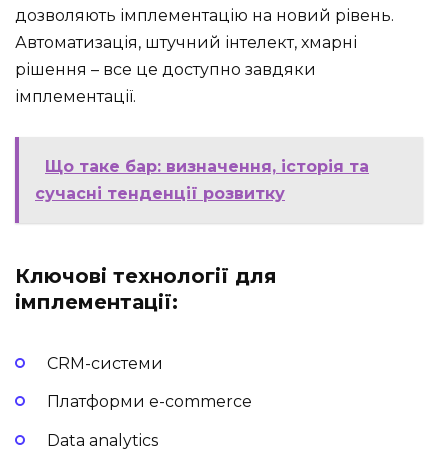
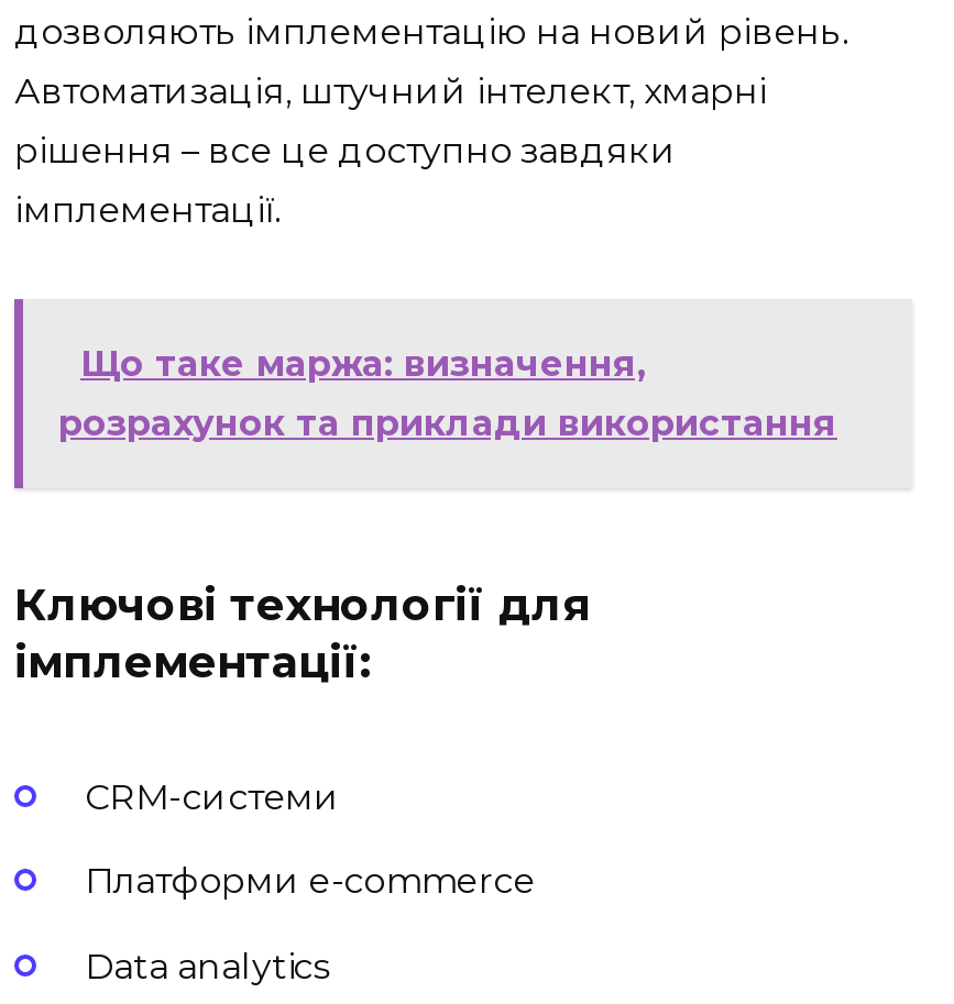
[35,157,369,203] Що таке бар: визначення, історія та | сучасні тенденції розвитку -> [58,343,837,444] Що таке маржа: визначення, | розрахунок та приклади використання

